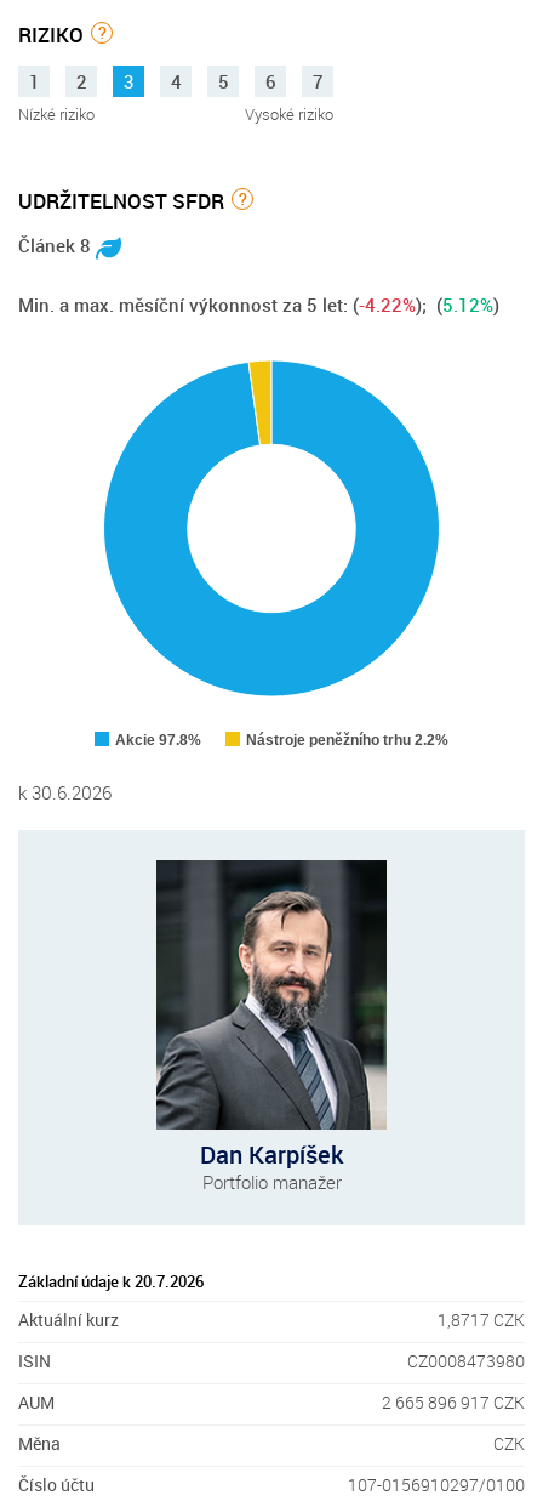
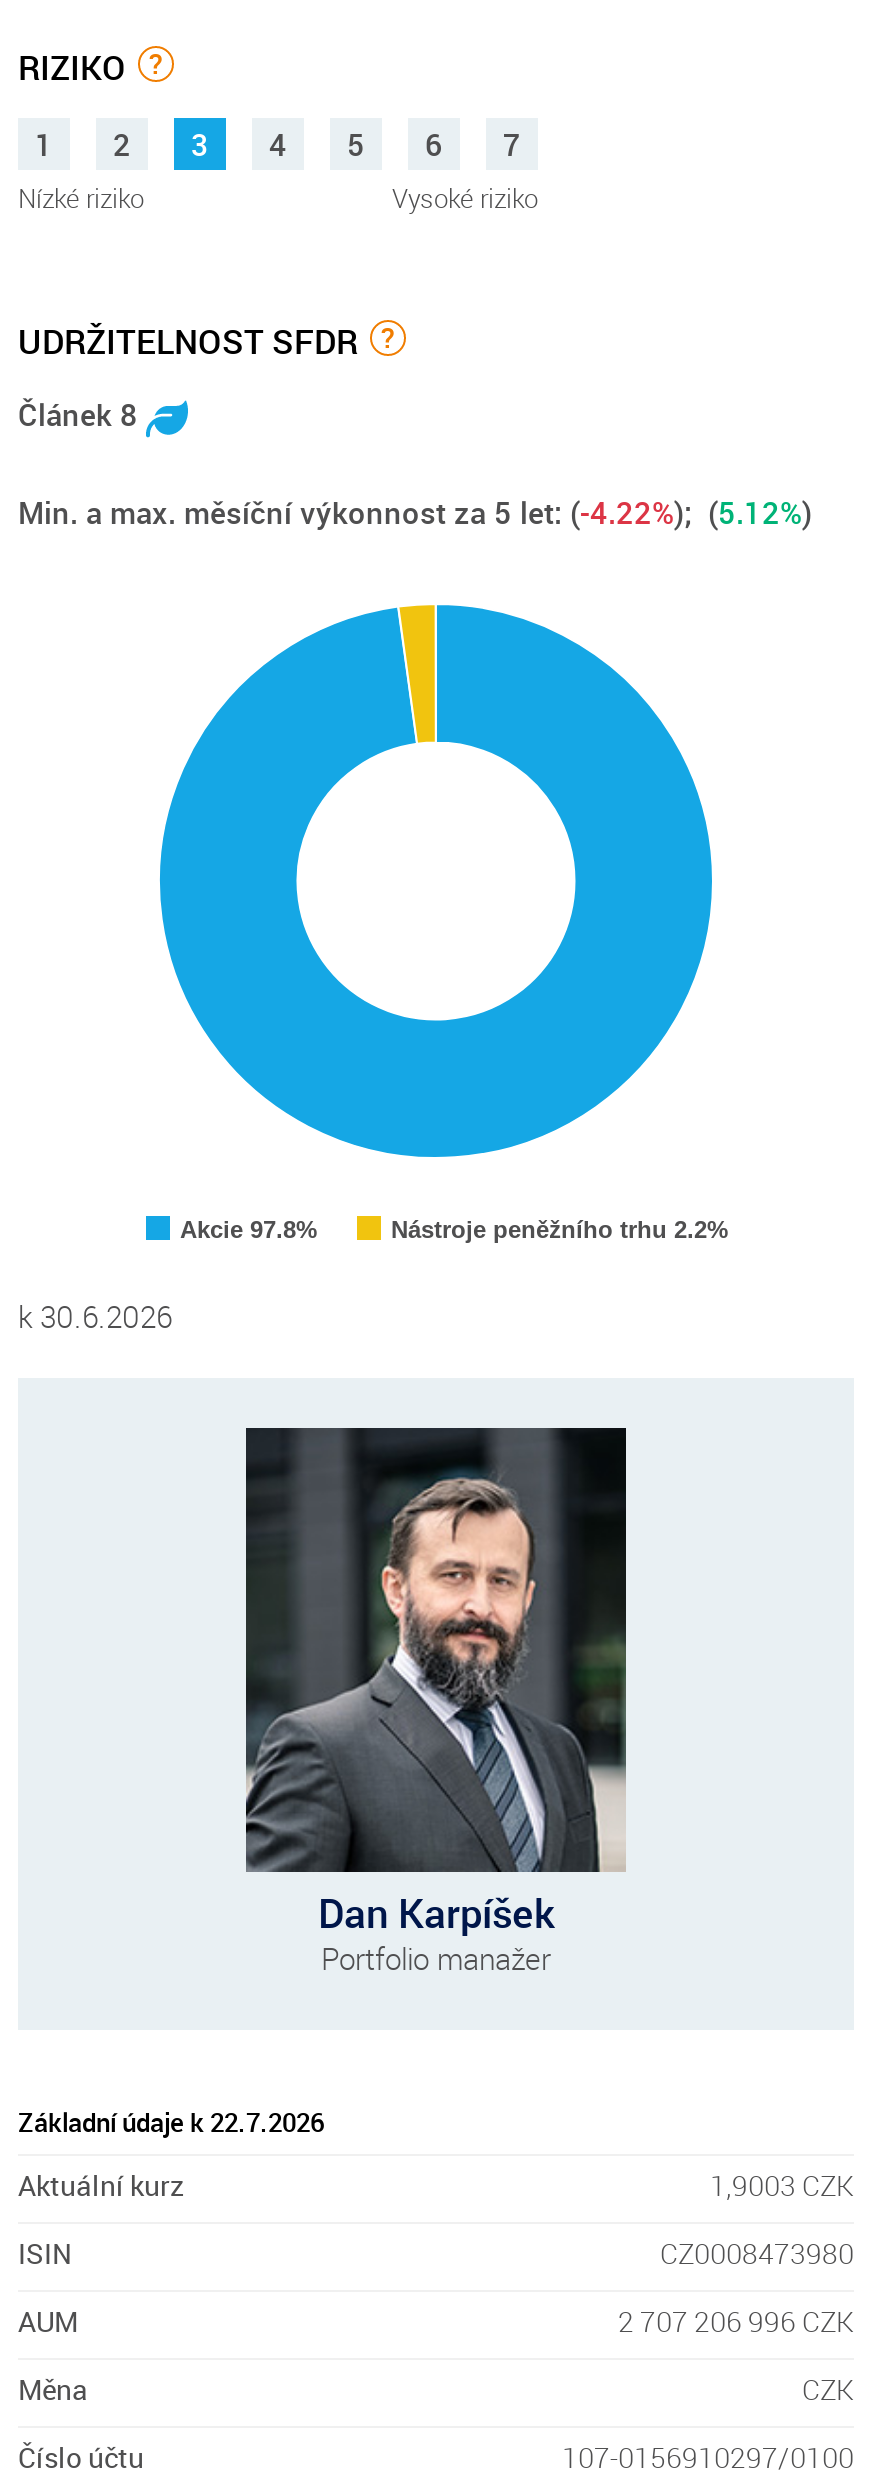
[18,1271,204,1292] Základní údaje k 20.7.2026 -> [18,2104,324,2140] Základní údaje k 22.7.2026
[438,1308,525,1331] 1,8717 CZK -> [710,2166,854,2204] 1,9003 CZK
[382,1391,525,1414] 2 665 896 917 CZK -> [618,2302,854,2340] 2 707 206 996 CZK

